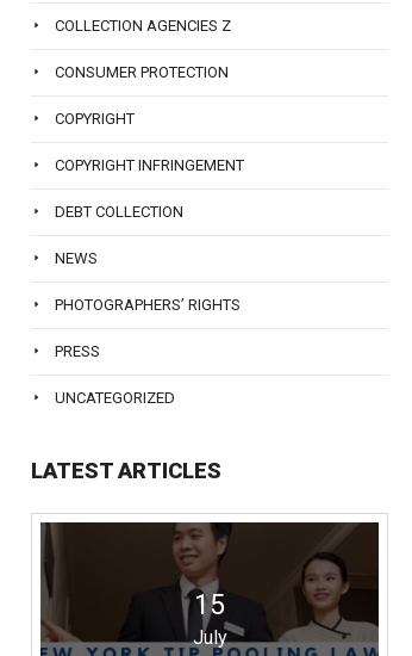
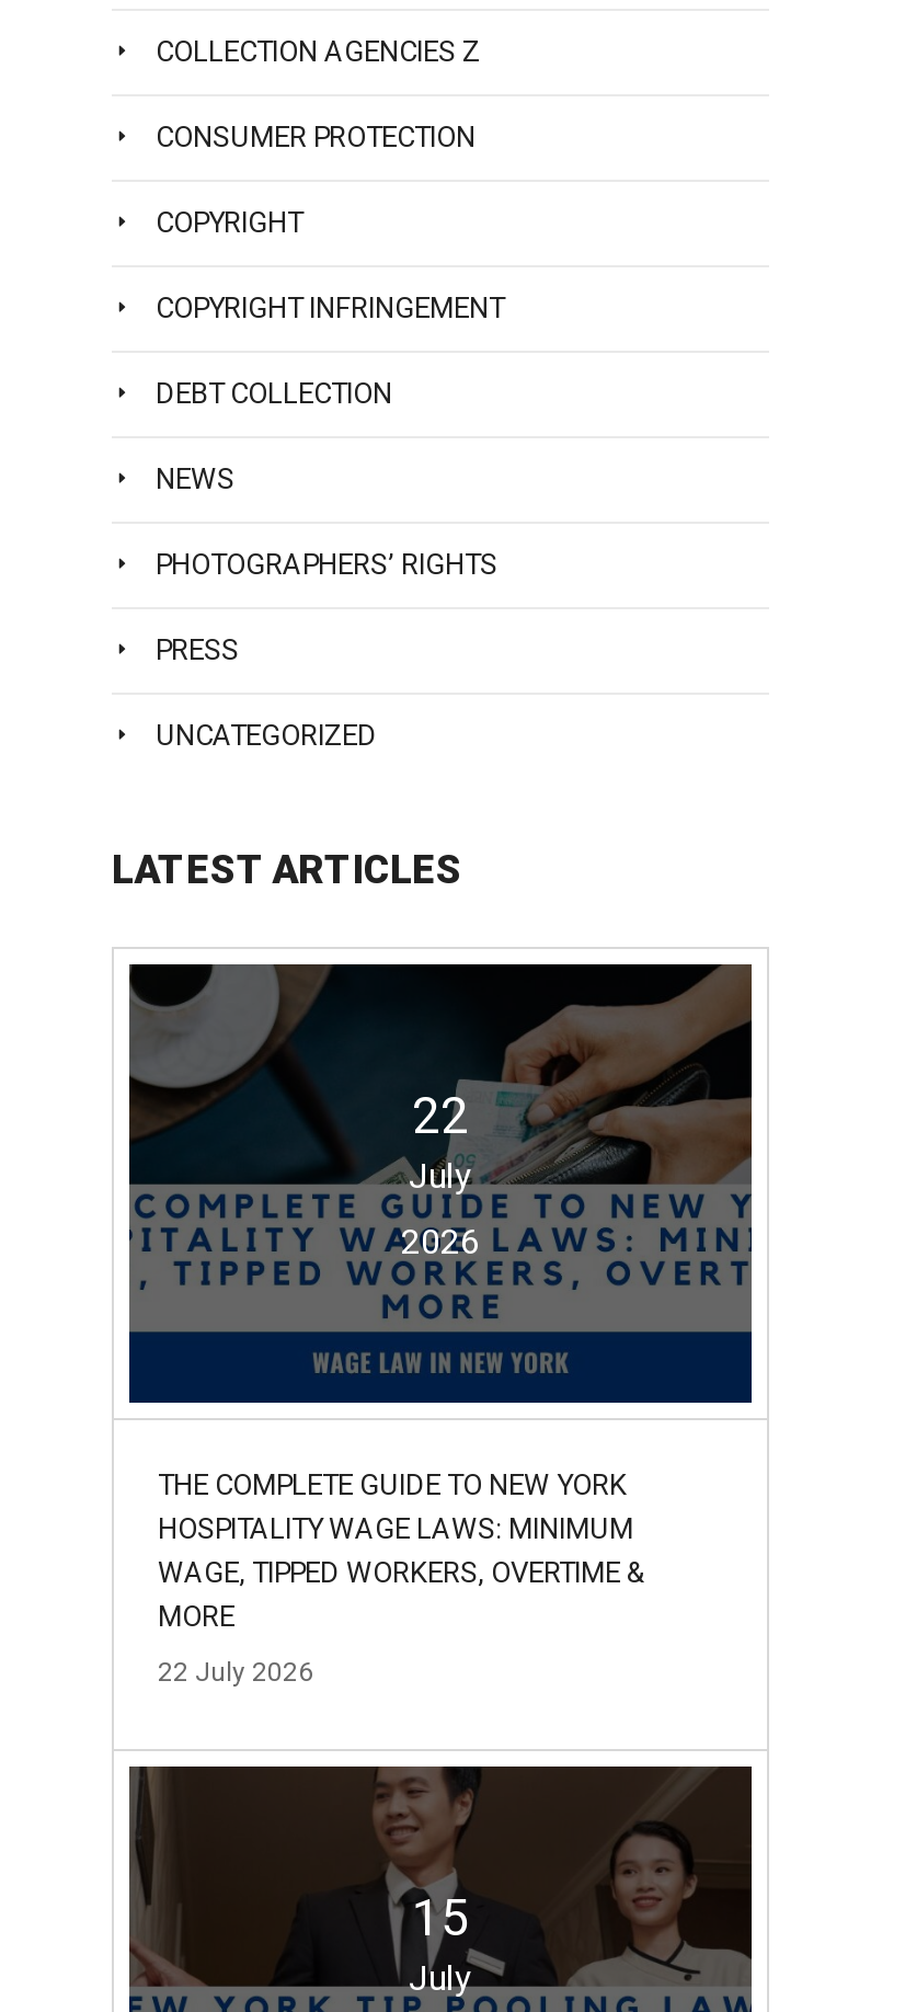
none -> [129,964,752,1405] [image] | 22 | July | 2026
none -> [158,1469,646,1688] THE COMPLETE GUIDE TO NEW YORK | HOSPITALITY WAGE LAWS: MINIMUM | WAGE, TIPPED WORKERS, OVERTIME & | MORE | 22 July 2026

